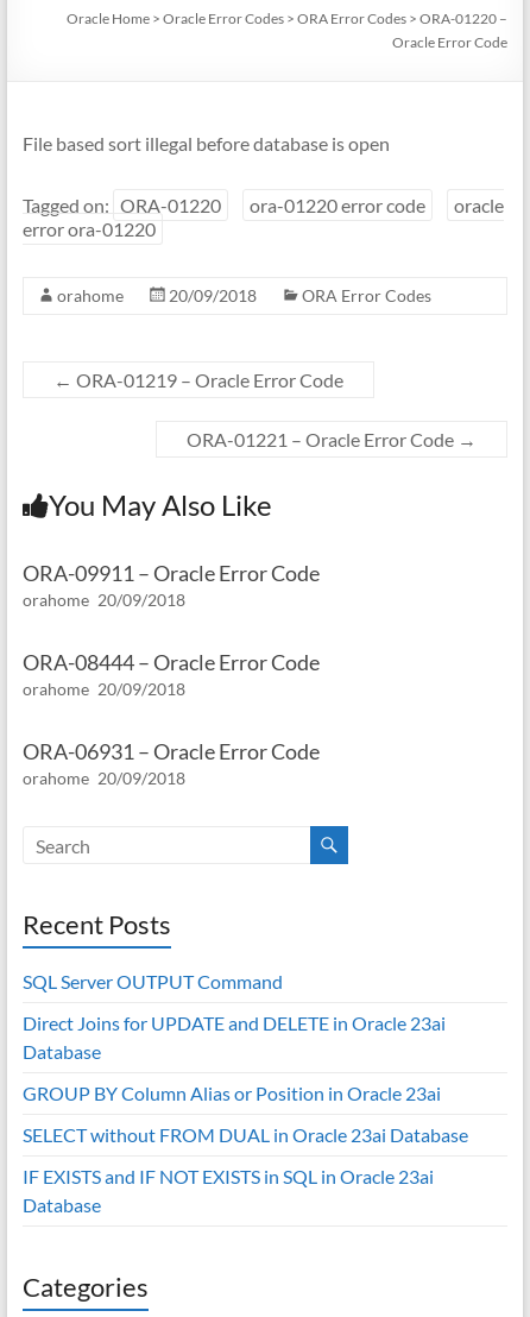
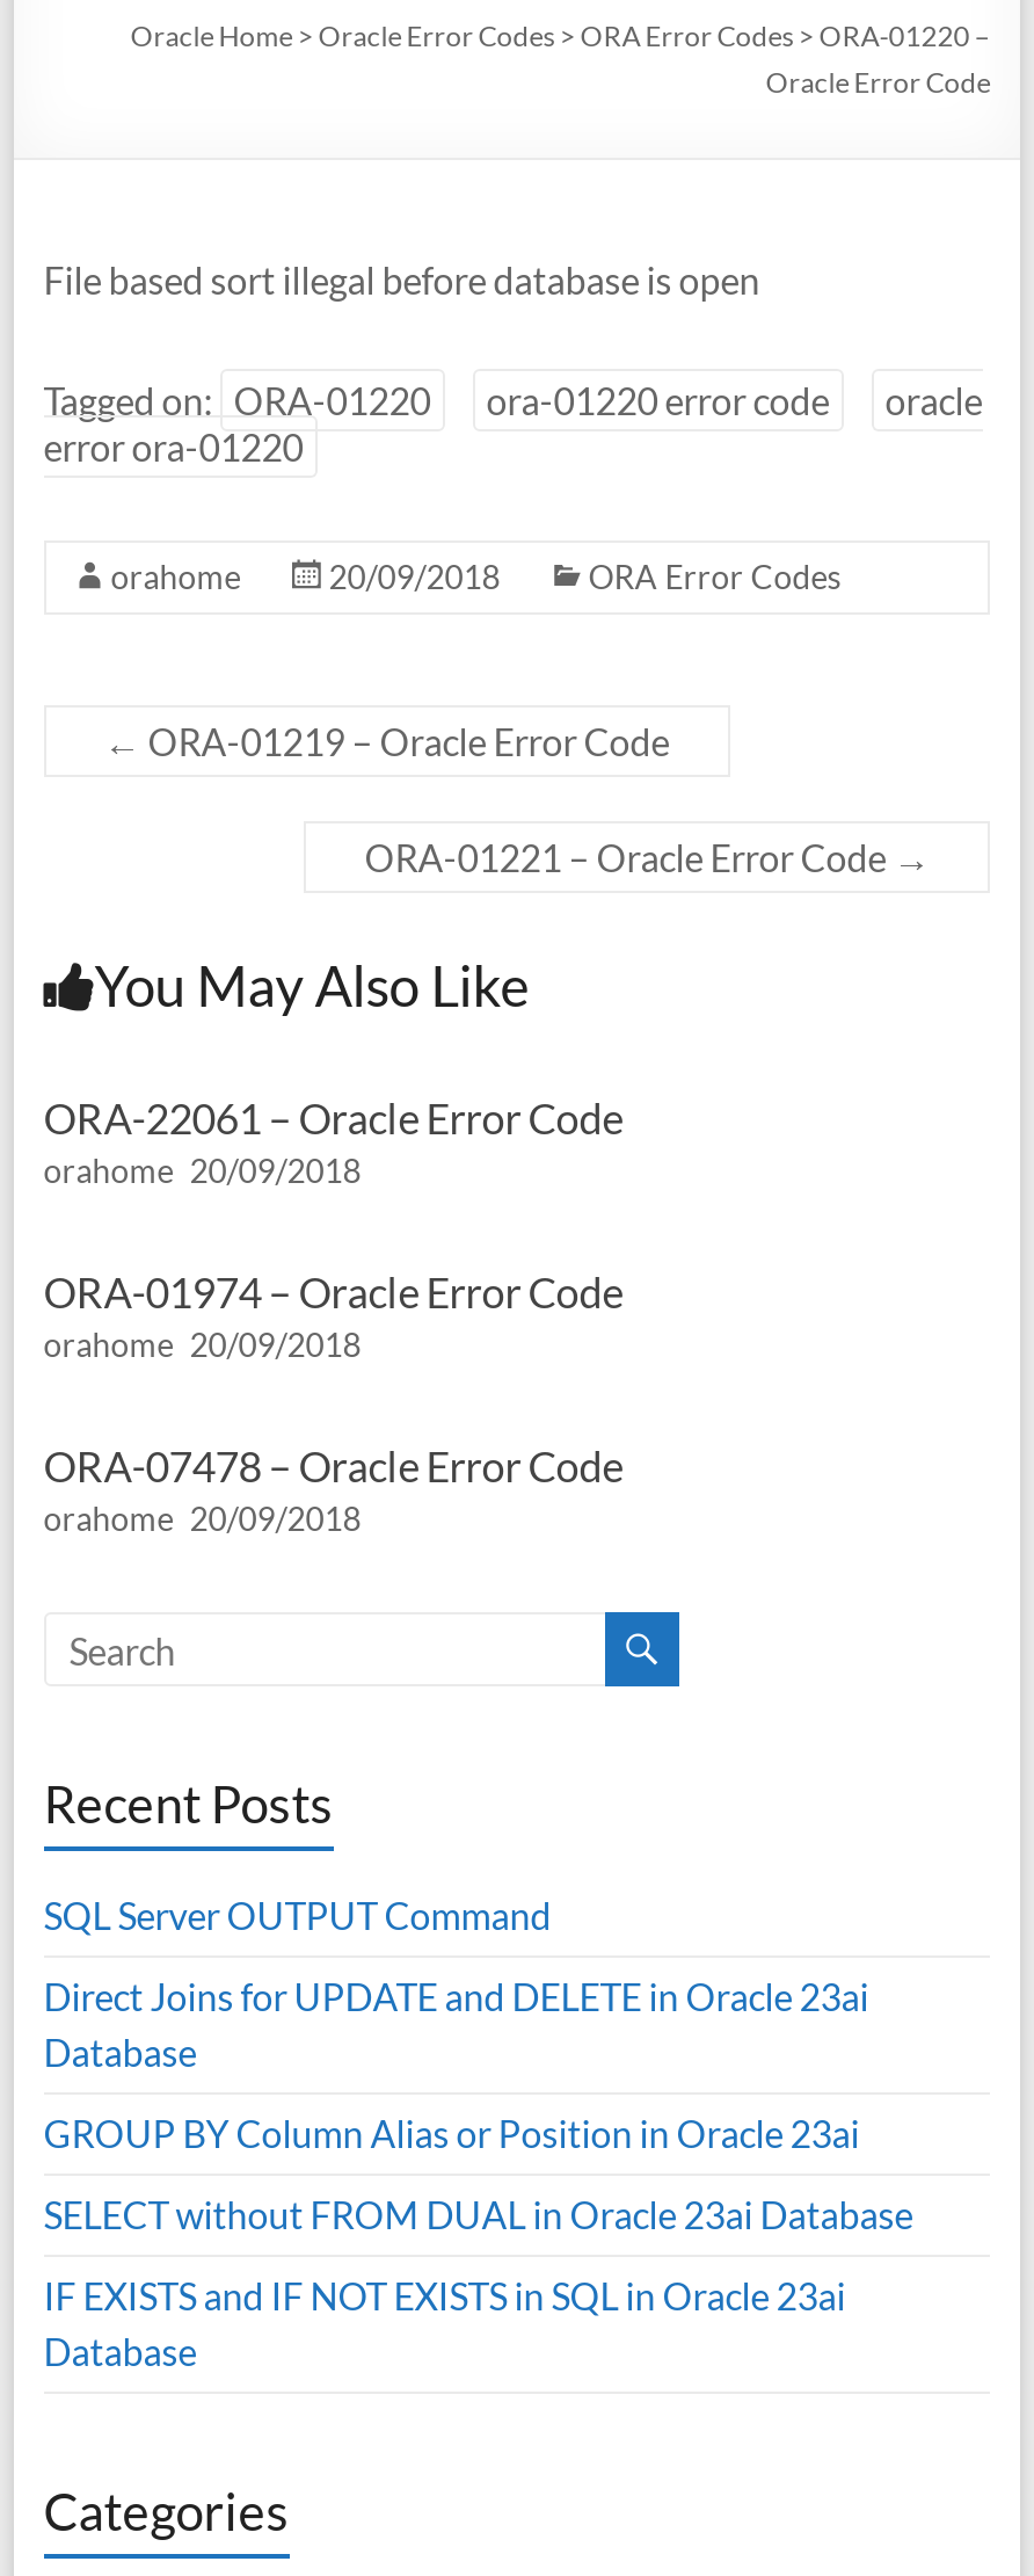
[22,560,319,586] ORA-09911 – Oracle Error Code -> [44,1093,623,1144] ORA-22061 – Oracle Error Code
[22,649,319,675] ORA-08444 – Oracle Error Code -> [44,1267,623,1318] ORA-01974 – Oracle Error Code
[22,738,319,764] ORA-06931 – Oracle Error Code -> [44,1441,623,1492] ORA-07478 – Oracle Error Code

